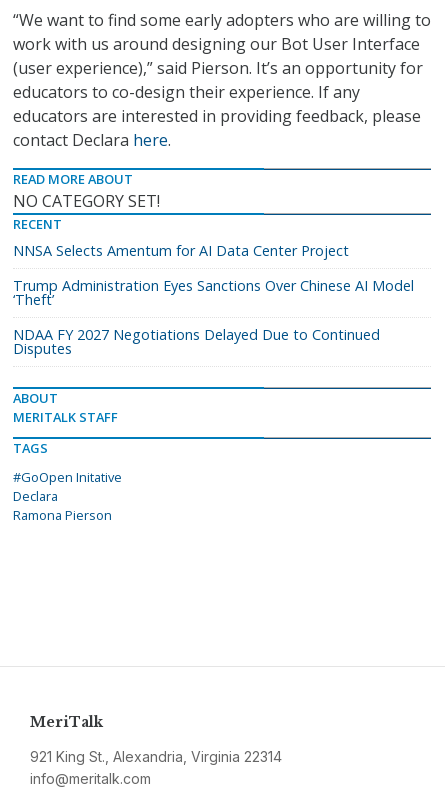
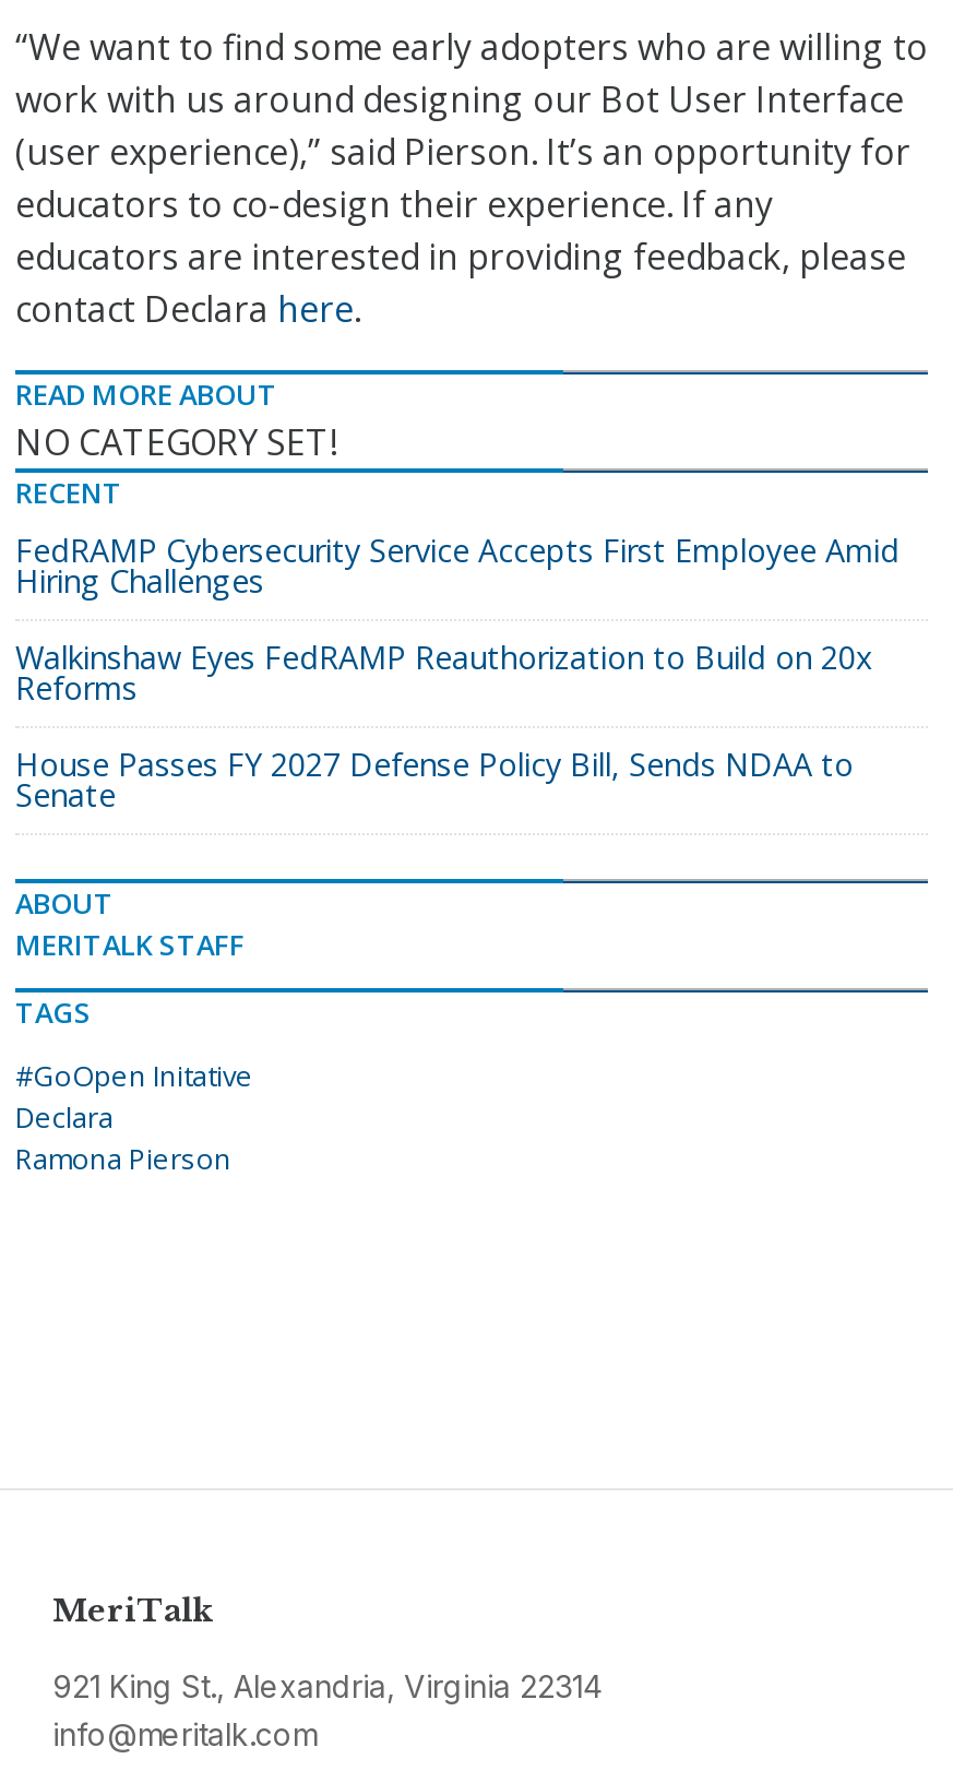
[13,241,349,260] NNSA Selects Amentum for AI Data Center Project -> [15,530,900,602] FedRAMP Cybersecurity Service Accepts First Employee Amid | Hiring Challenges
[13,276,414,309] Trump Administration Eyes Sanctions Over Chinese AI Model | ‘Theft’ -> [15,637,873,709] Walkinshaw Eyes FedRAMP Reauthorization to Build on 20x | Reforms
[13,325,380,358] NDAA FY 2027 Negotiations Delayed Due to Continued | Disputes -> [15,744,854,816] House Passes FY 2027 Defense Policy Bill, Sends NDAA to | Senate

